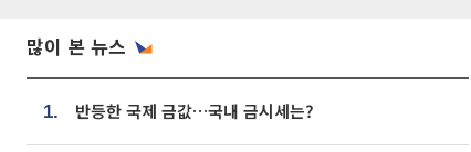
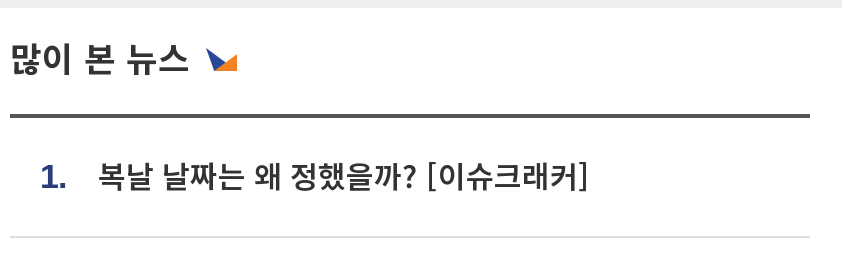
[75,99,314,122] 반등한 국제 금값…국내 금시세는? -> [98,154,590,196] 복날 날짜는 왜 정했을까? [이슈크래커]

